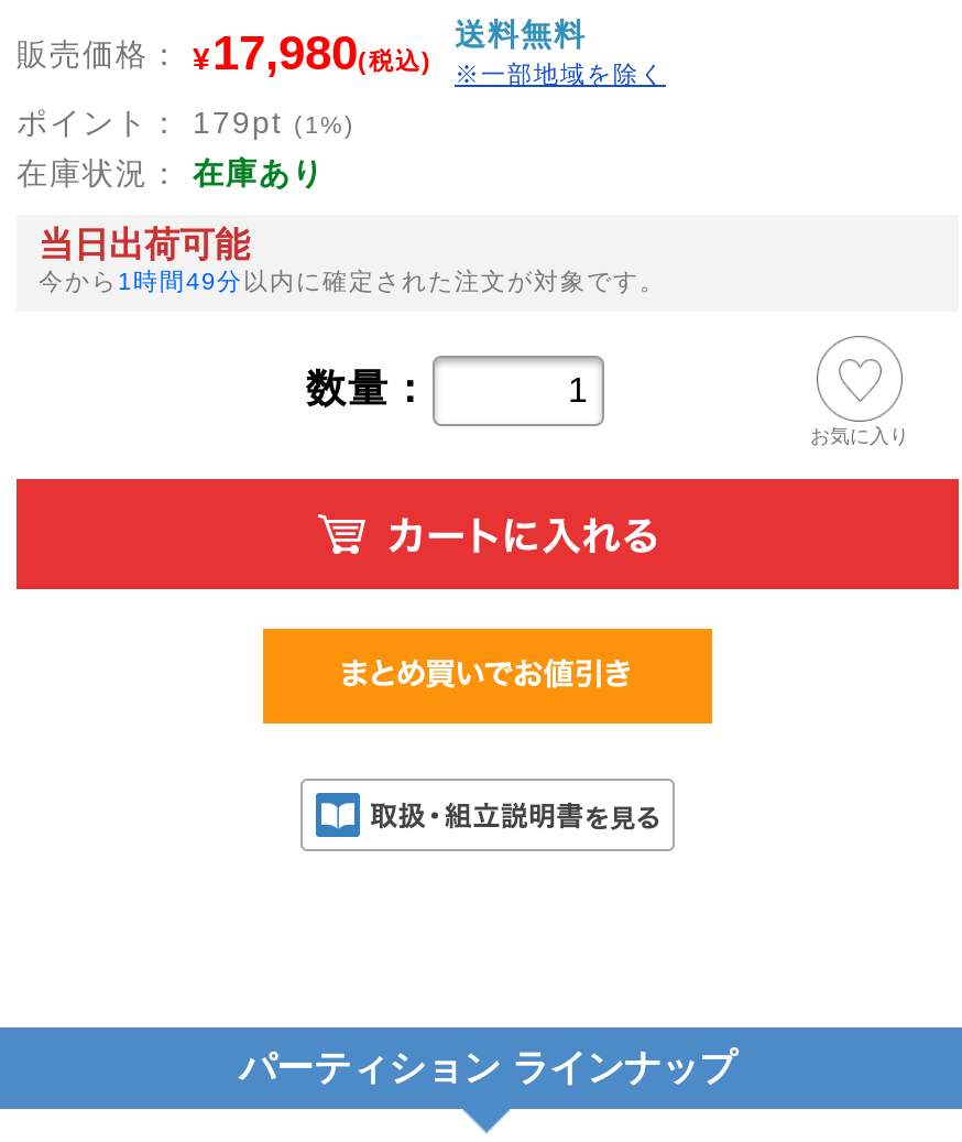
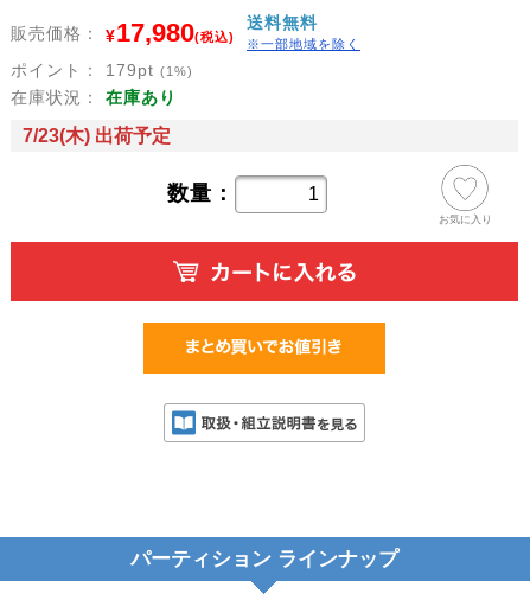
[39,226,666,294] 当日出荷可能 | 今から1時間49分以内に確定された注文が対象です。 -> [23,126,171,146] 7/23(木) 出荷予定

